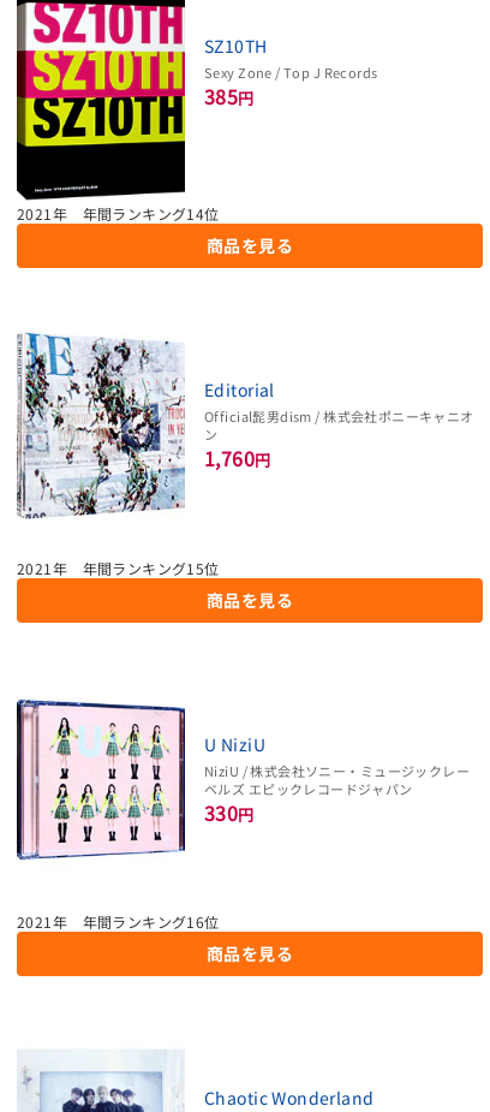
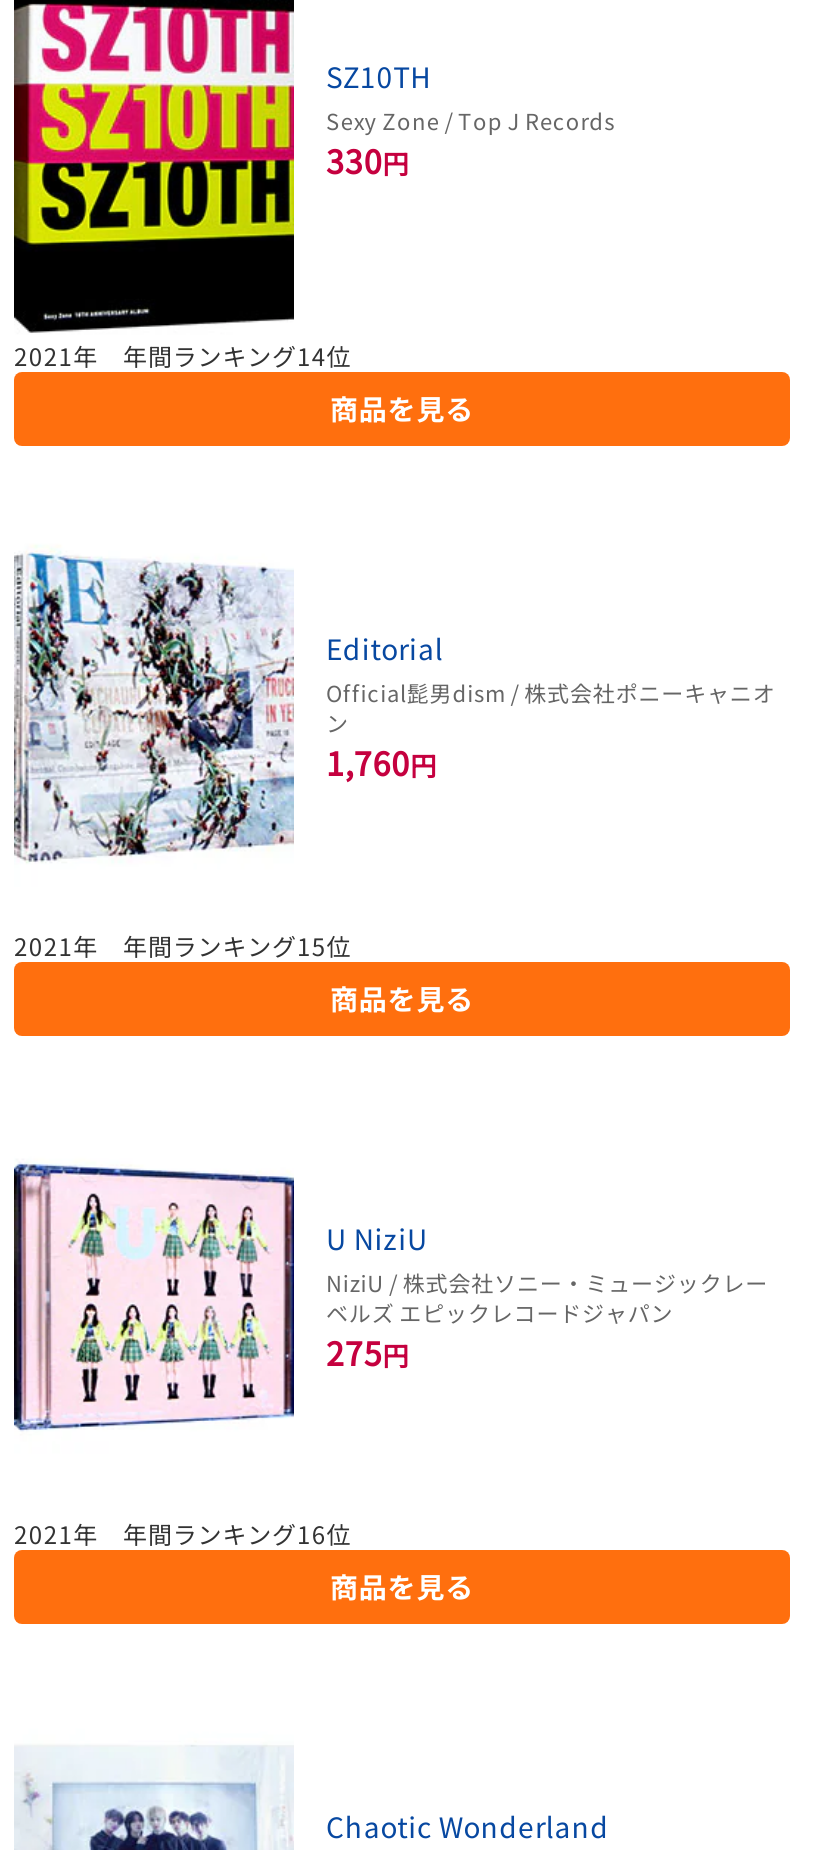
[204,82,254,110] 385円 -> [326,136,409,184] 330円
[204,798,254,826] 330円 -> [326,1327,409,1375] 275円

